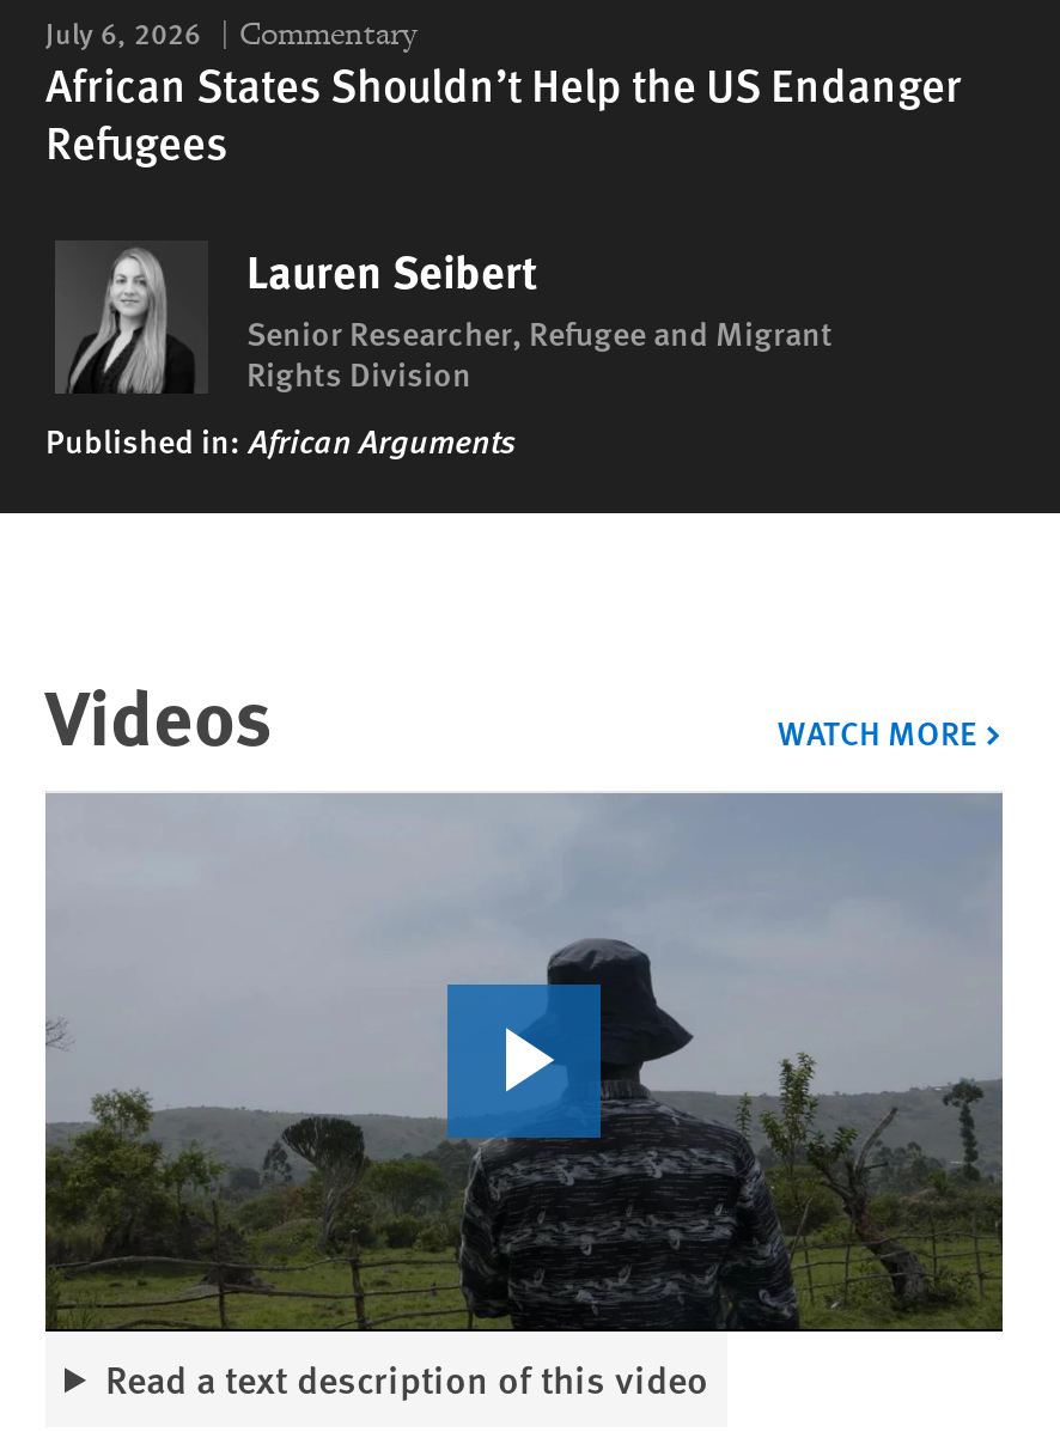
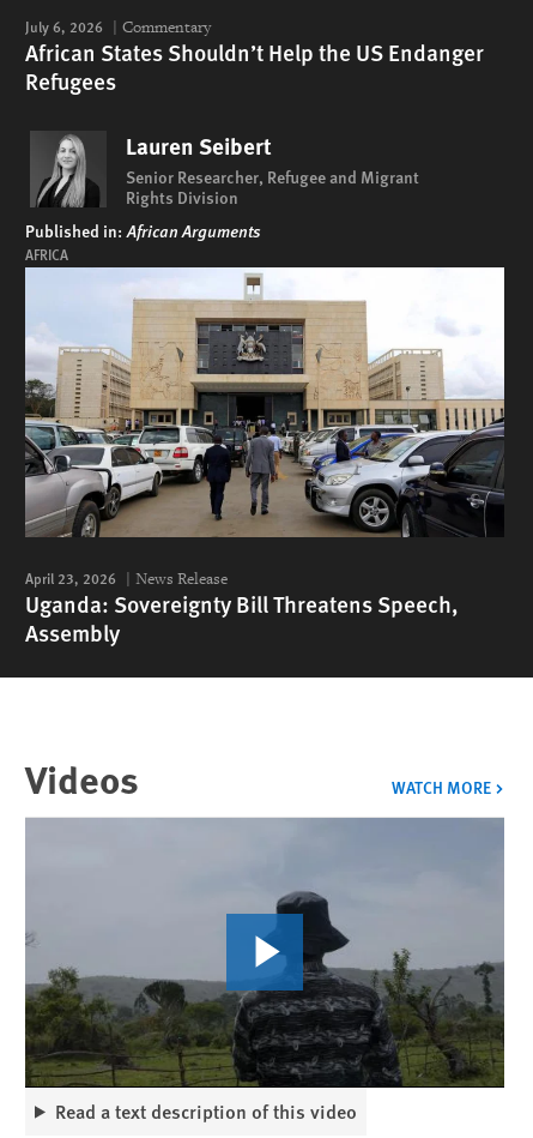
none -> [24,269,505,648] [image] | April 23, 2026 | News Release | Uganda: Sovereignty Bill Threatens Speech, | Assembly
none -> [25,245,68,265] AFRICA

